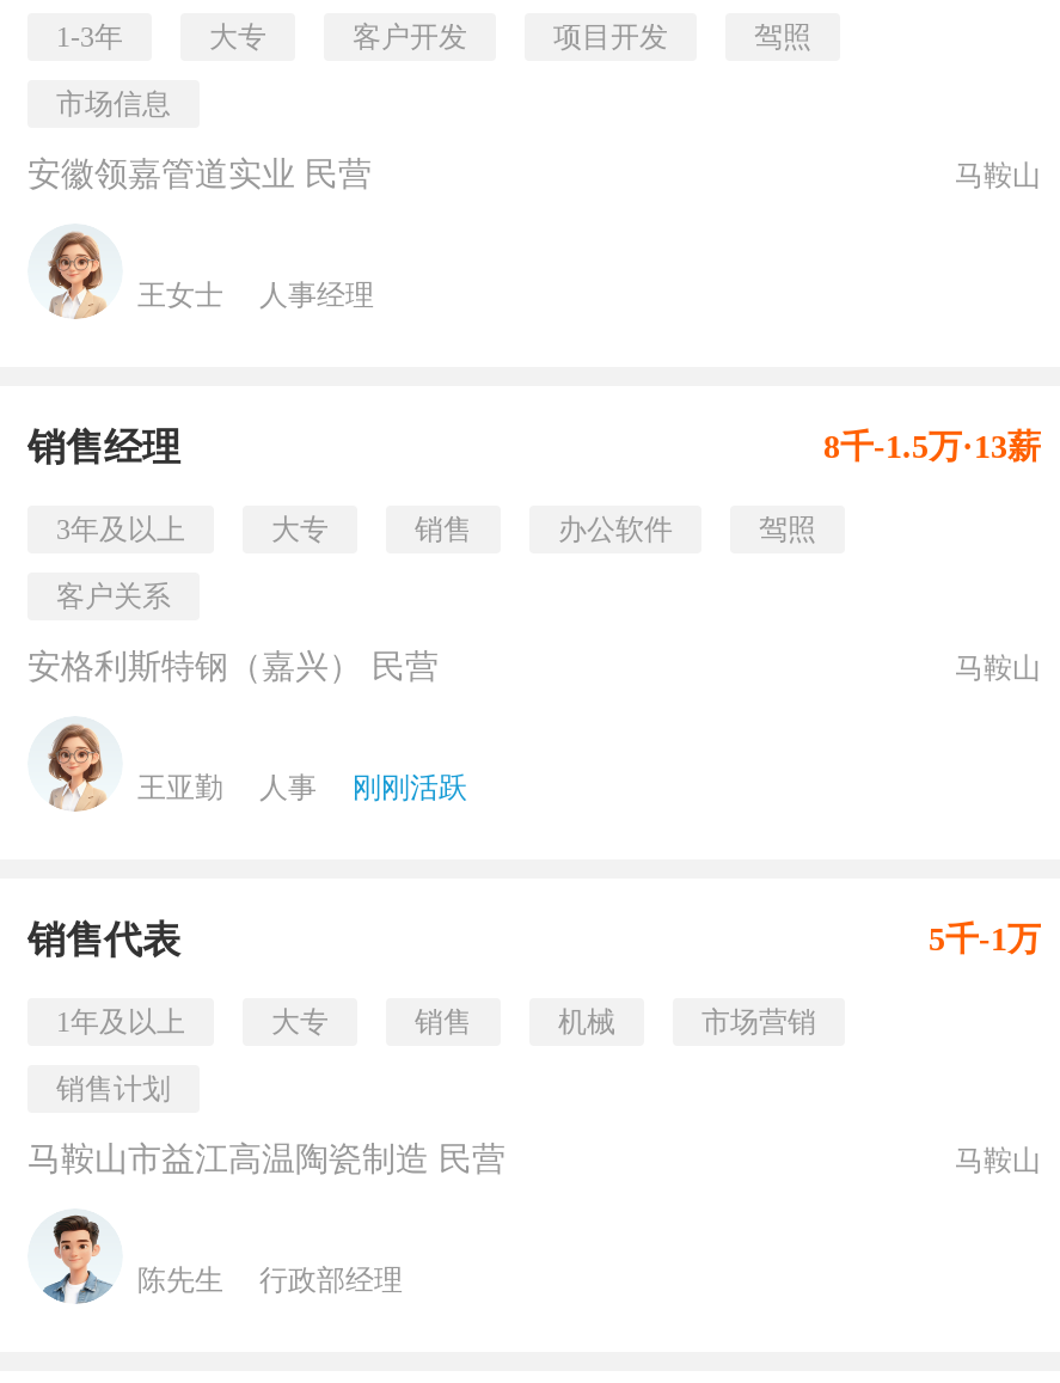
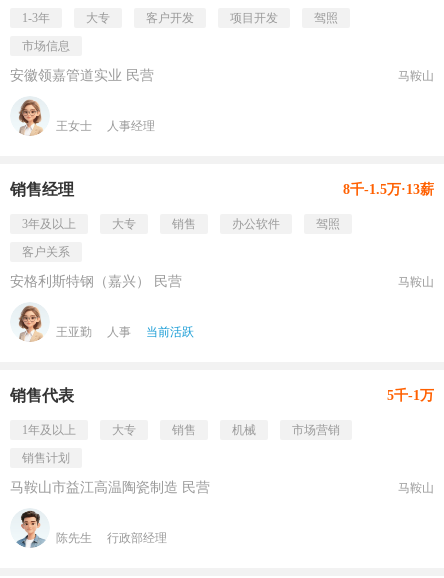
[353,771,467,804] 刚刚活跃 -> [146,325,194,339] 当前活跃

